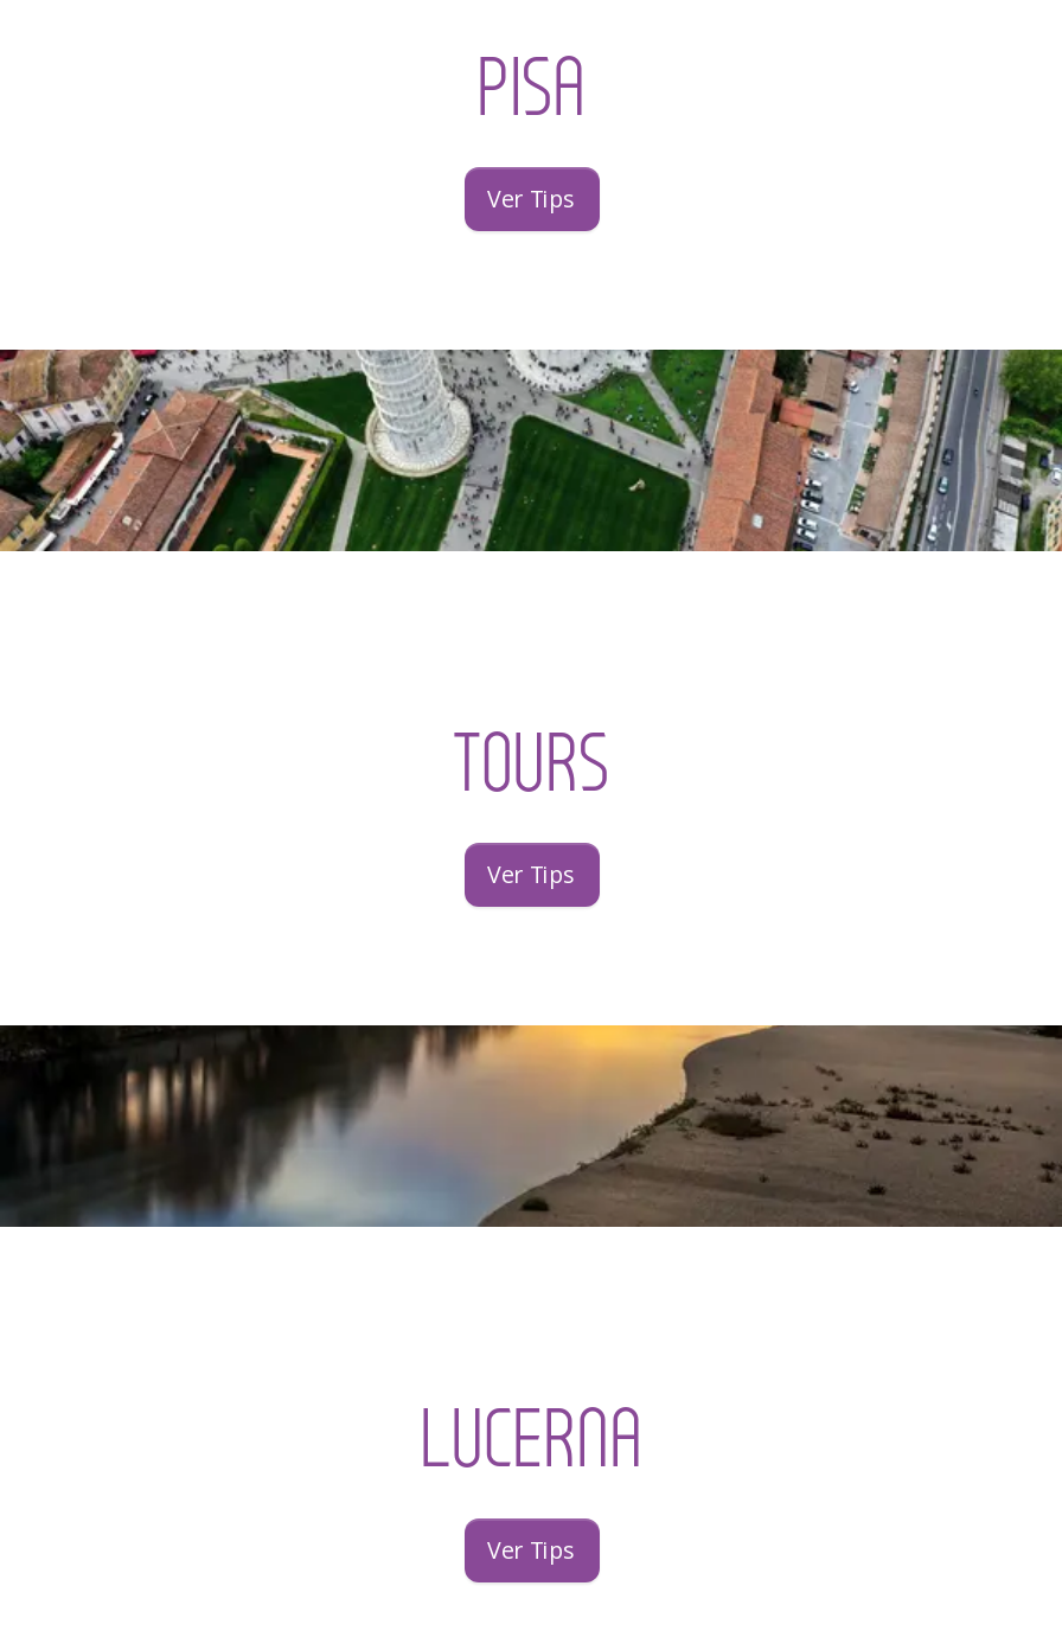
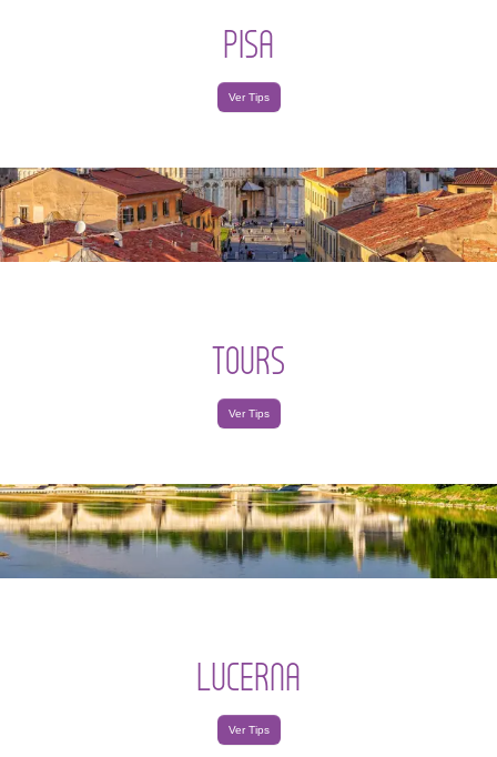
[7,347,1055,554] [image] -> [3,166,494,263] [image]
[7,1023,1055,1229] [image] -> [3,483,494,579] [image]

